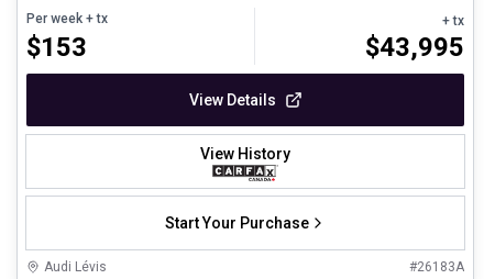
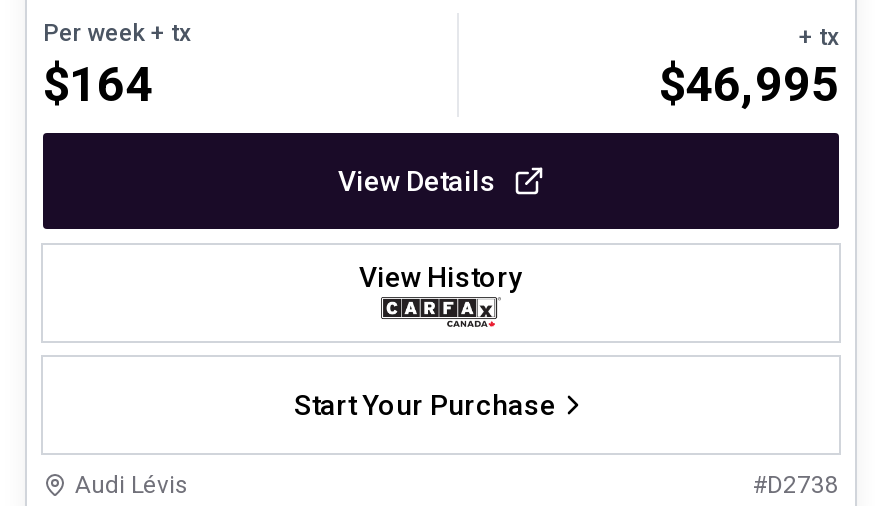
[26,32,87,63] $153 -> [43,57,153,113] $164
[365,32,464,63] $43,995 -> [659,57,839,113] $46,995
[409,260,464,275] #26183A -> [753,471,839,499] #D2738

